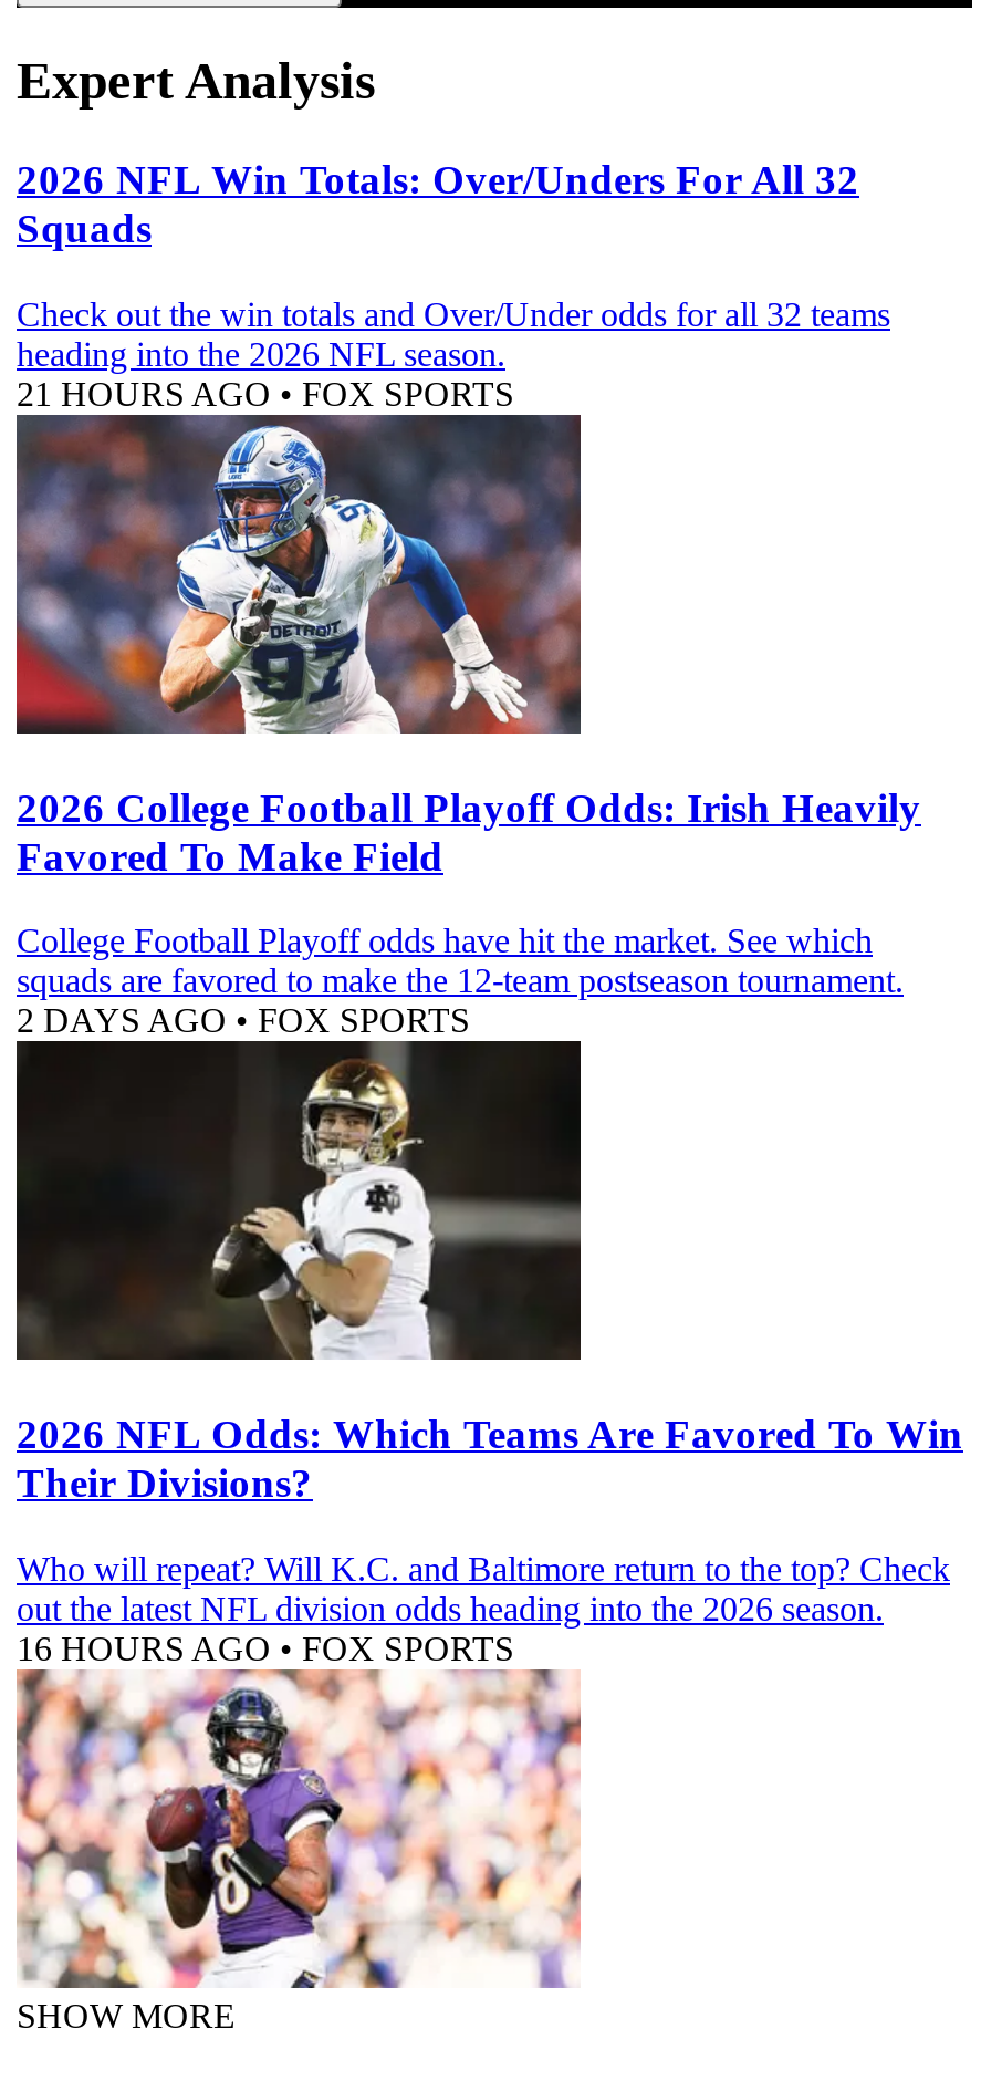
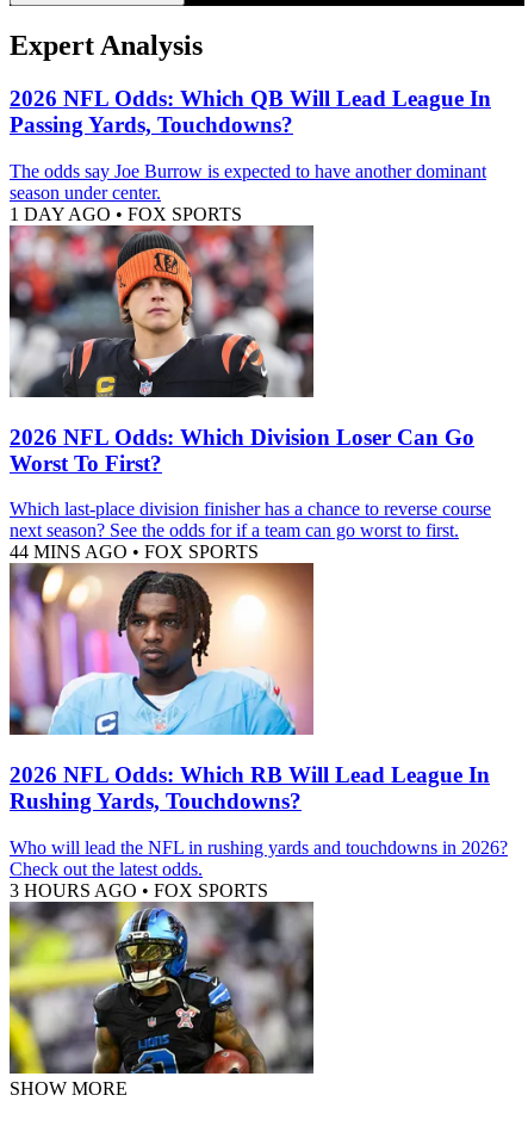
[17,156,859,252] 2026 NFL Win Totals: Over/Unders For All 32 | Squads -> [10,86,491,137] 2026 NFL Odds: Which QB Will Lead League In | Passing Yards, Touchdowns?
[17,295,890,412] Check out the win totals and Over/Under odds for all 32 teams | heading into the 2026 NFL season. | 21 HOURS AGO • FOX SPORTS -> [10,161,486,224] The odds say Joe Burrow is expected to have another dominant | season under center. | 1 DAY AGO • FOX SPORTS
[14,417,921,879] [image] | 2026 College Football Playoff Odds: Irish Heavily | Favored To Make Field -> [8,225,474,475] [image] | 2026 NFL Odds: Which Division Loser Can Go | Worst To First?
[14,922,904,1362] [image] | College Football Playoff odds have hit the market. See which | squads are favored to make the 12-team postseason tournament. | 2 DAYS AGO • FOX SPORTS -> [8,499,491,736] [image] | Which last-place division finisher has a chance to reverse course | next season? See the odds for if a team can go worst to first. | 44 MINS AGO • FOX SPORTS
[17,1411,963,1506] 2026 NFL Odds: Which Teams Are Favored To Win | Their Divisions? -> [10,762,490,813] 2026 NFL Odds: Which RB Will Lead League In | Rushing Yards, Touchdowns?
[17,1550,950,1667] Who will repeat? Will K.C. and Baltimore return to the top? Check | out the latest NFL division odds heading into the 2026 season. | 16 HOURS AGO • FOX SPORTS -> [10,837,508,900] Who will lead the NFL in rushing yards and touchdowns in 2026? | Check out the latest odds. | 3 HOURS AGO • FOX SPORTS
[14,1669,583,1990] [image] -> [8,901,315,1075] [image]

